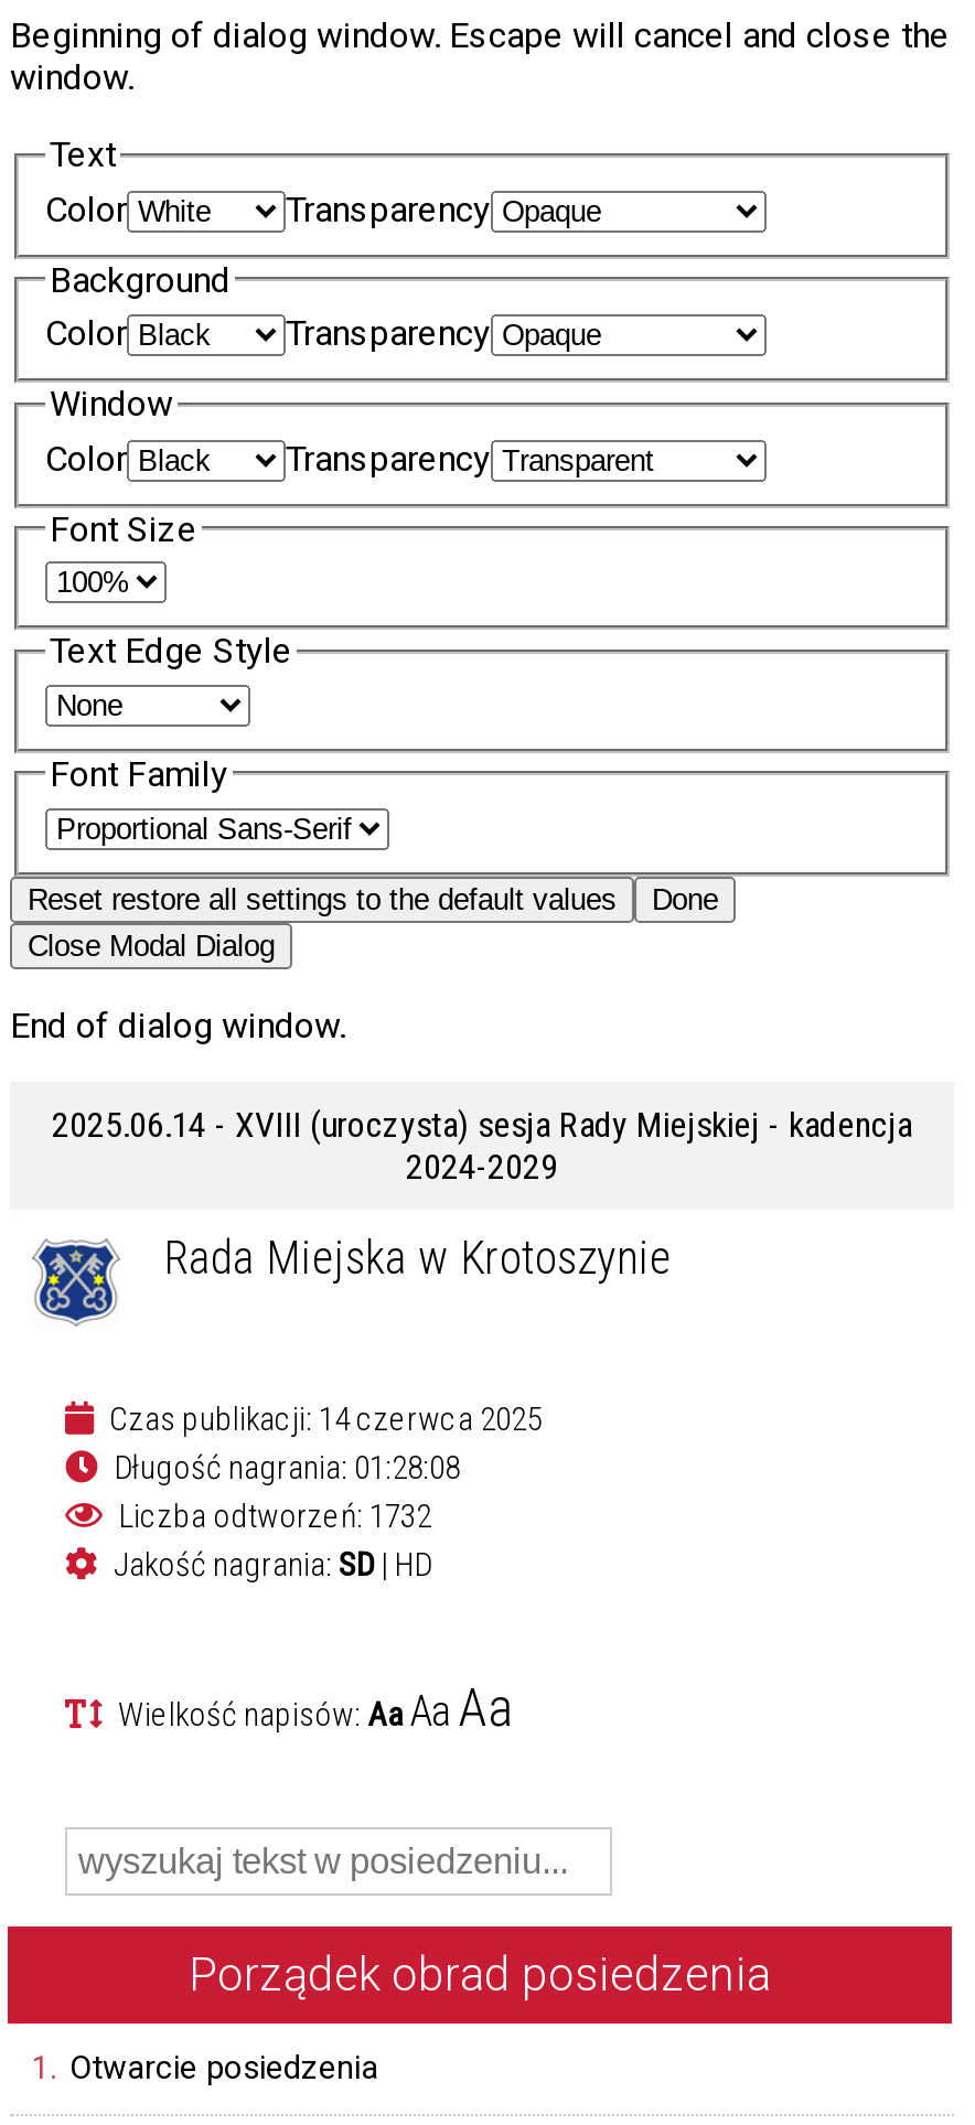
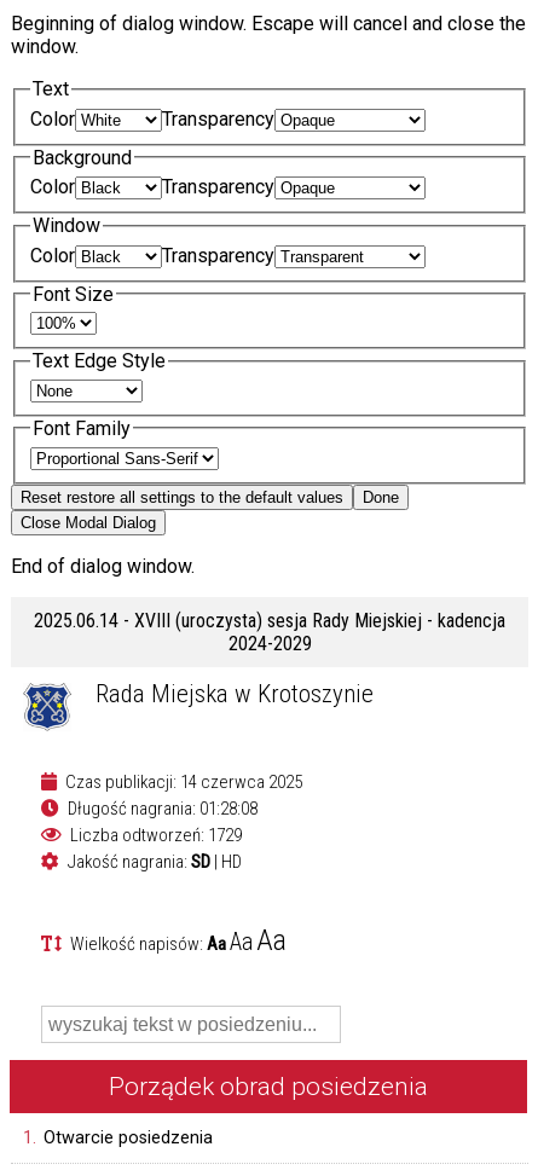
[111,1496,431,1535] Liczba odtworzeń: 1732 -> [66,824,242,846] Liczba odtworzeń: 1729

